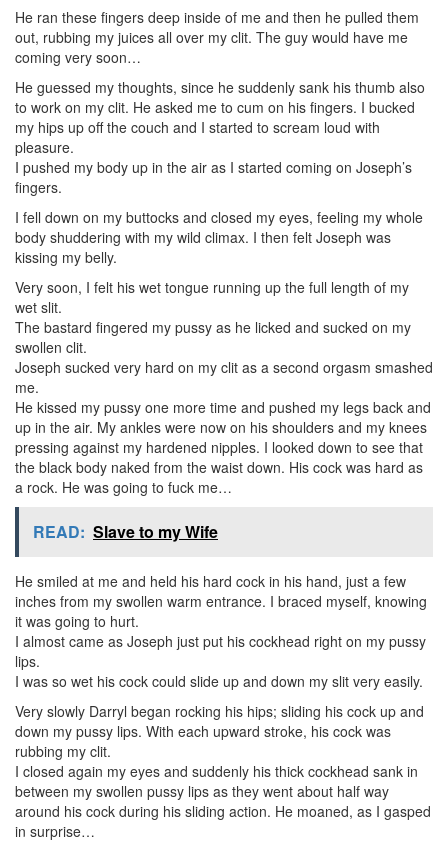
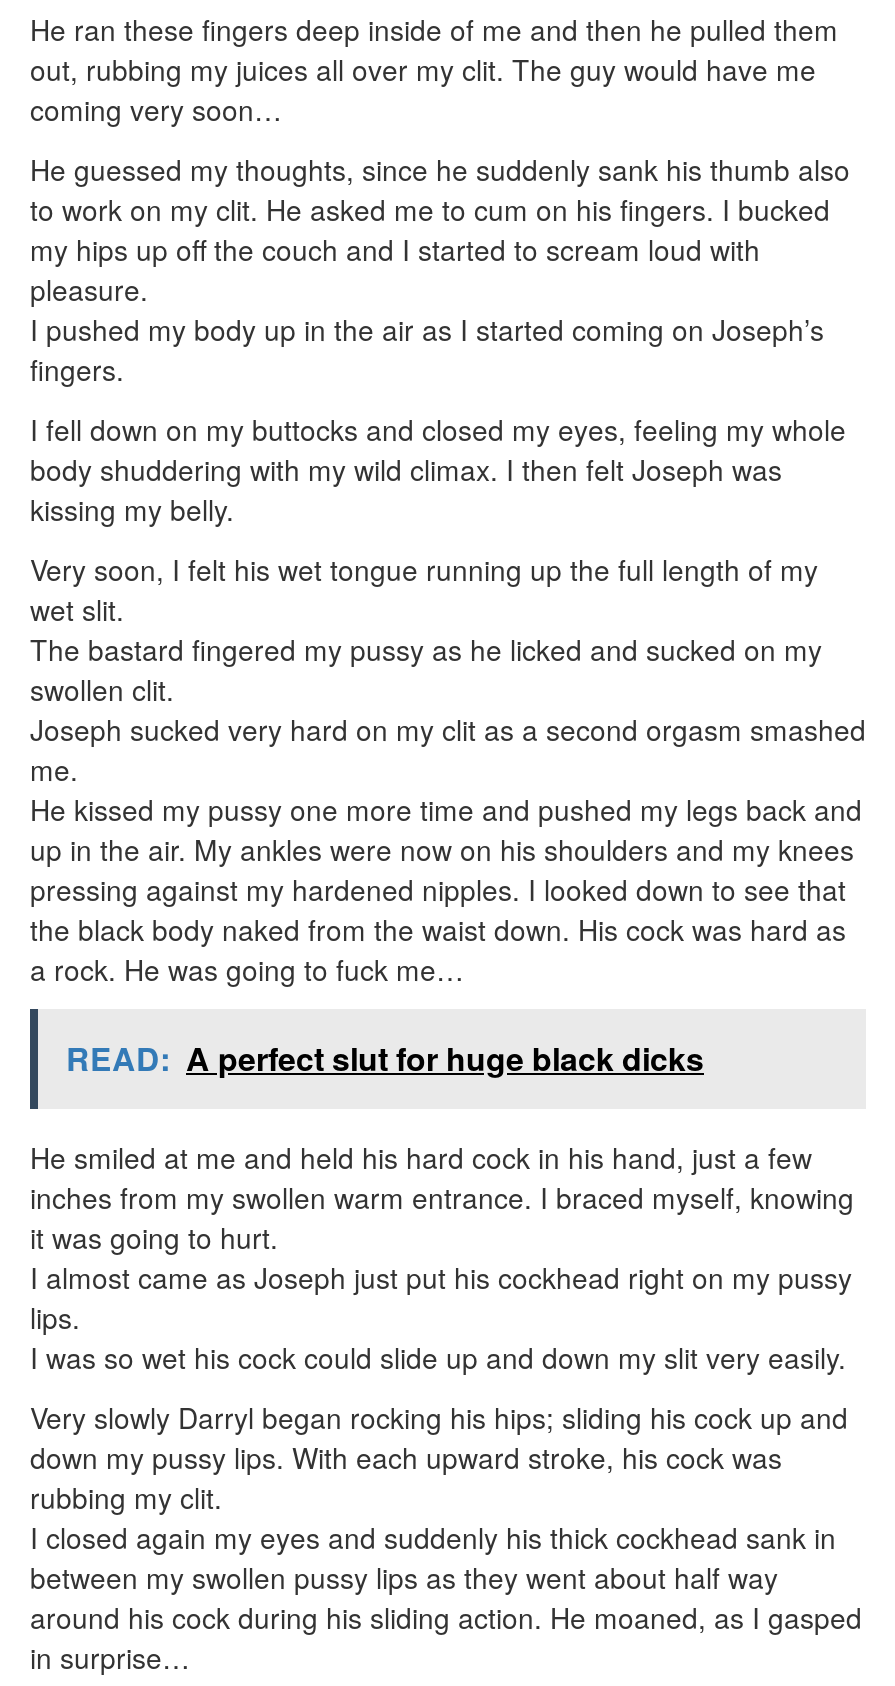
[33,520,218,543] READ: Slave to my Wife -> [66,1035,704,1081] READ: A perfect slut for huge black dicks

